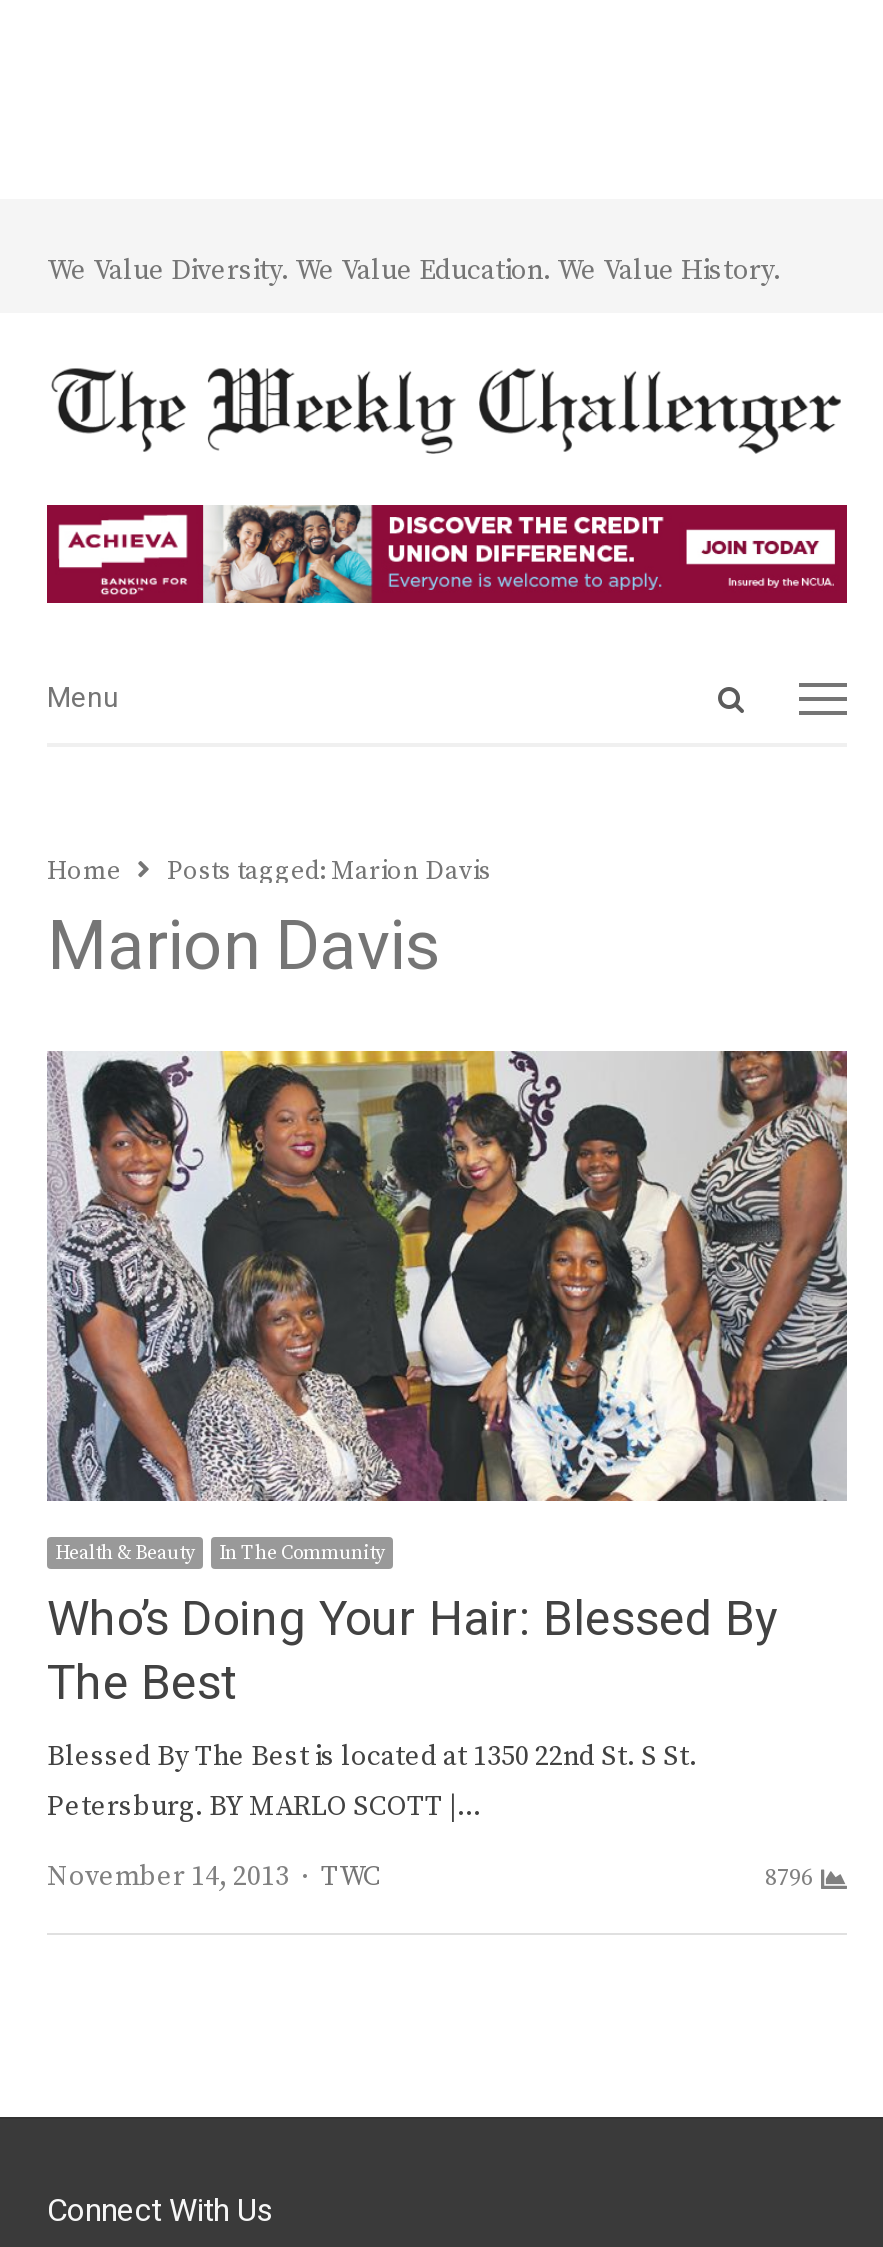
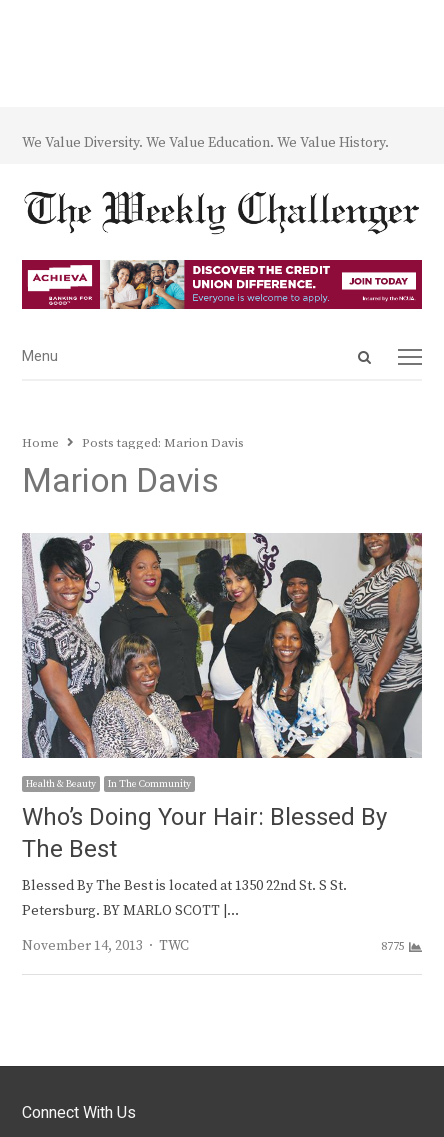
[765,1864,813,1894] 8796 -> [381,939,405,954] 8775

